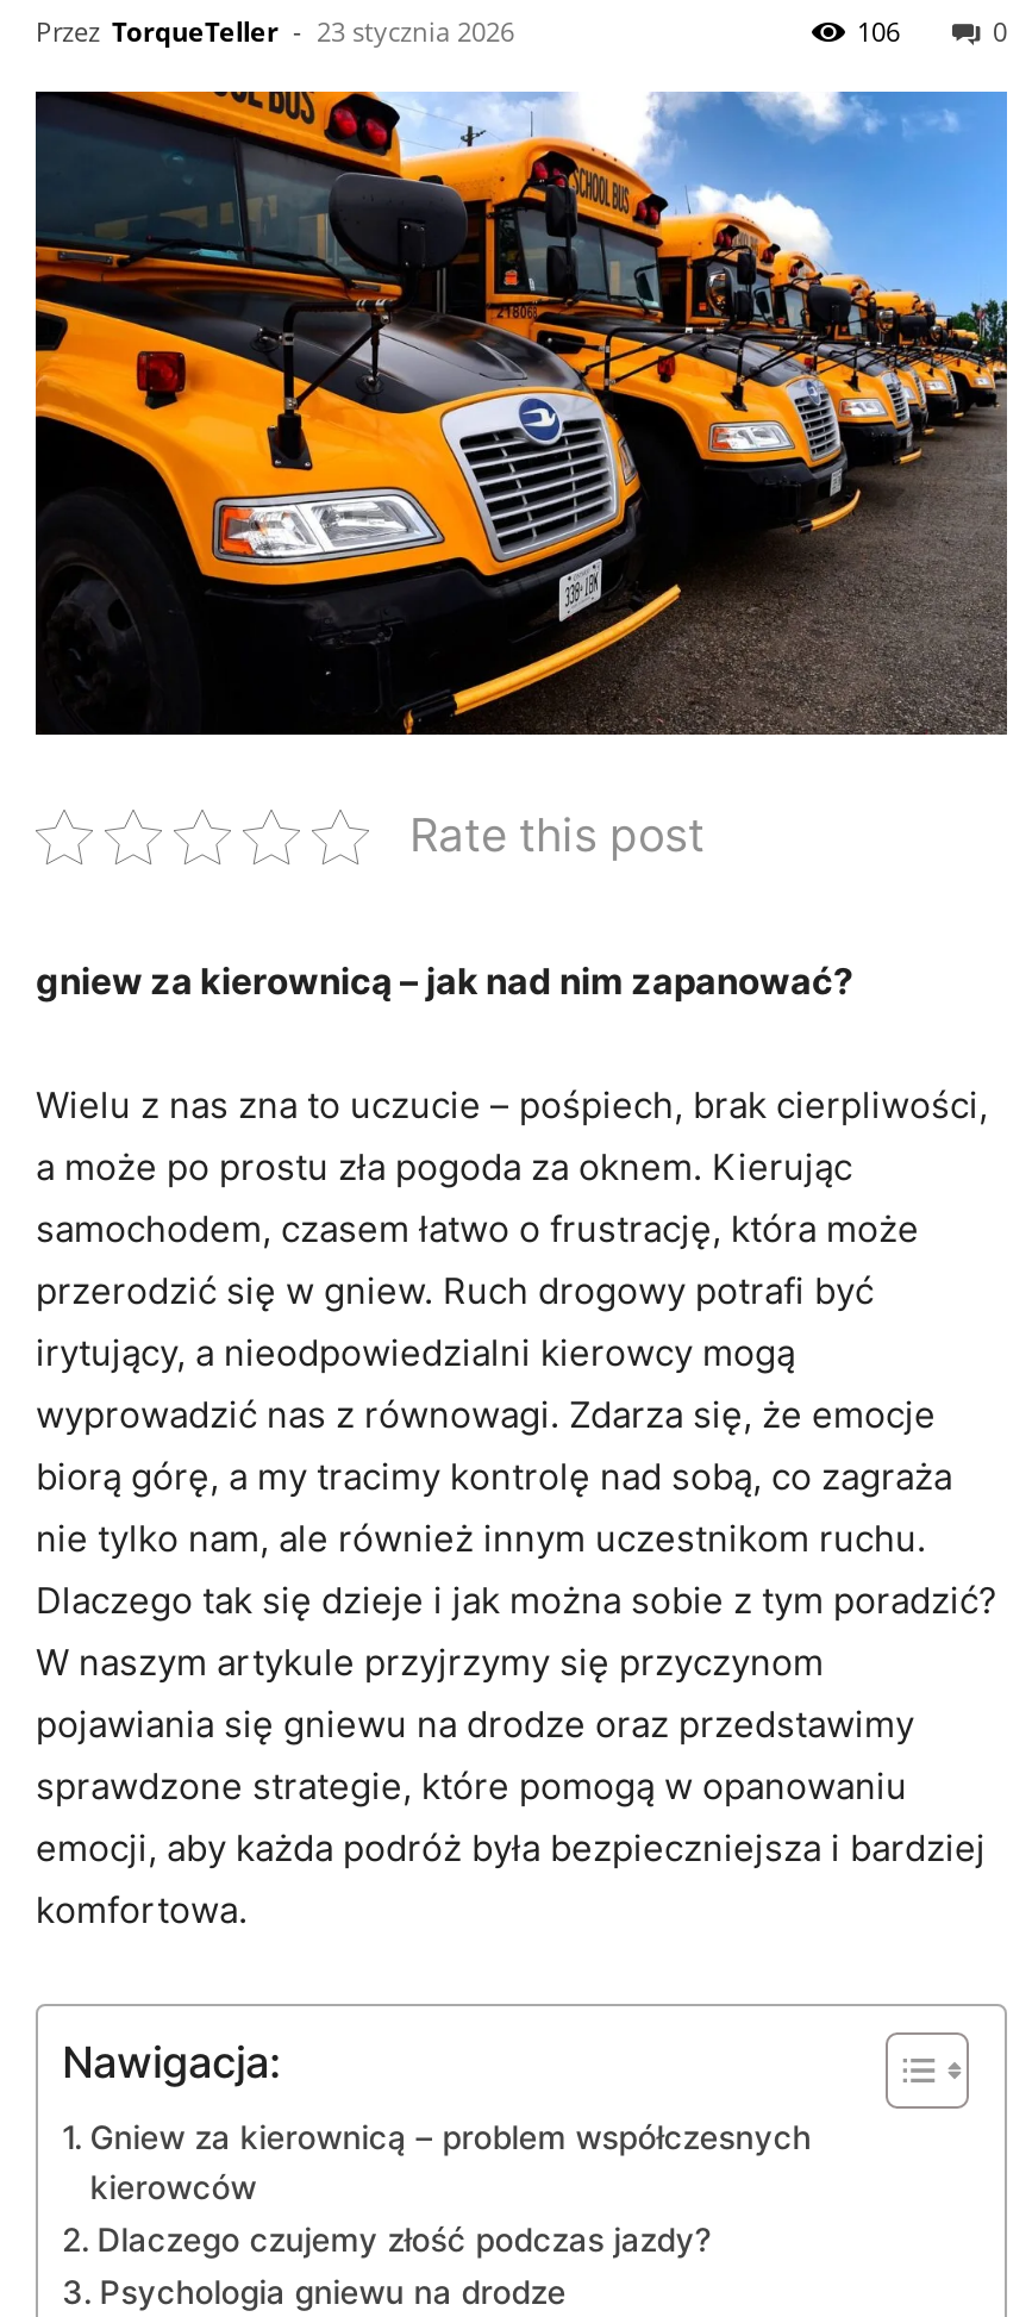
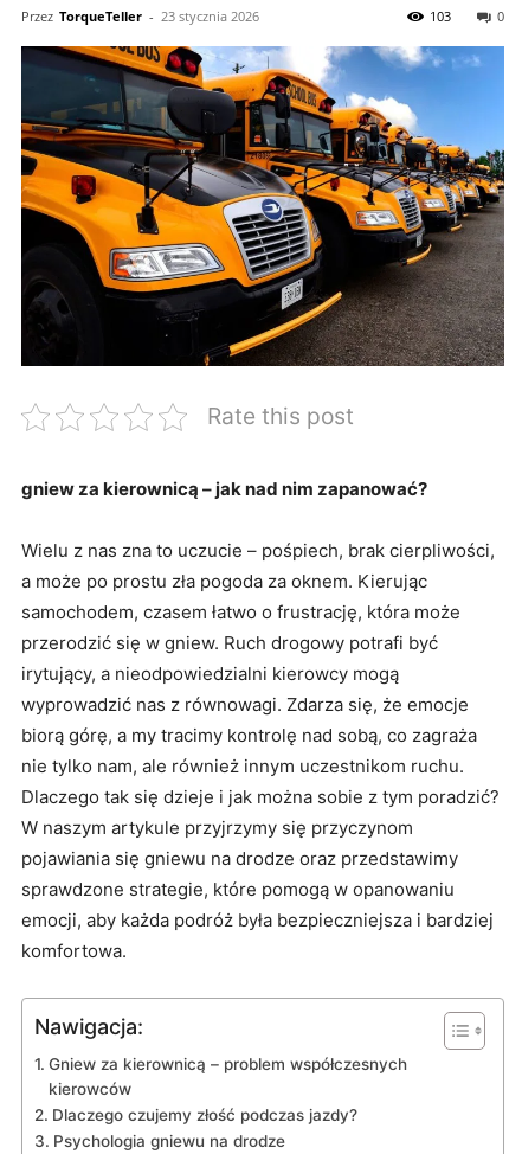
[857,13,900,49] 106 -> [430,7,451,25] 103

